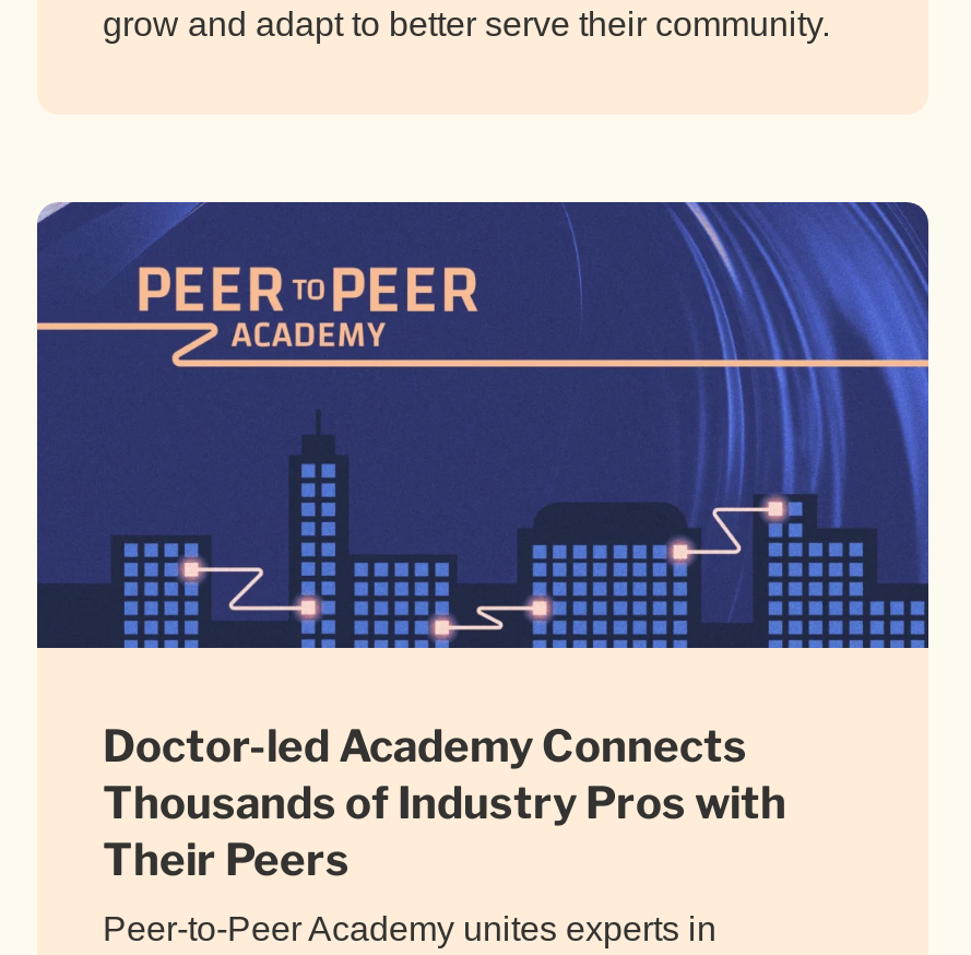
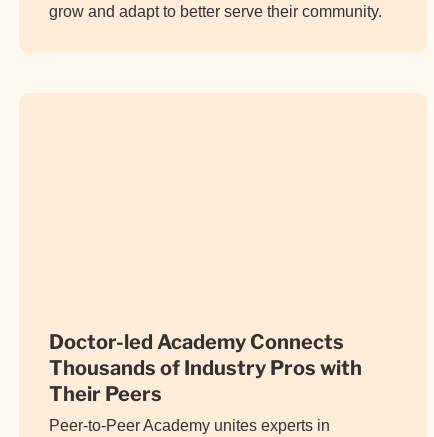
[35,199,931,651] [image] -> none

